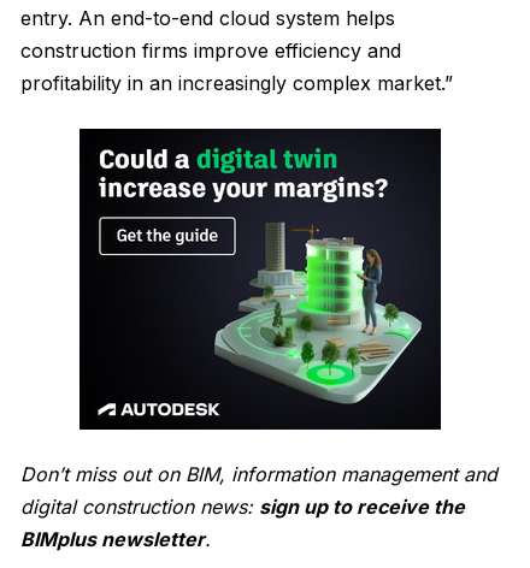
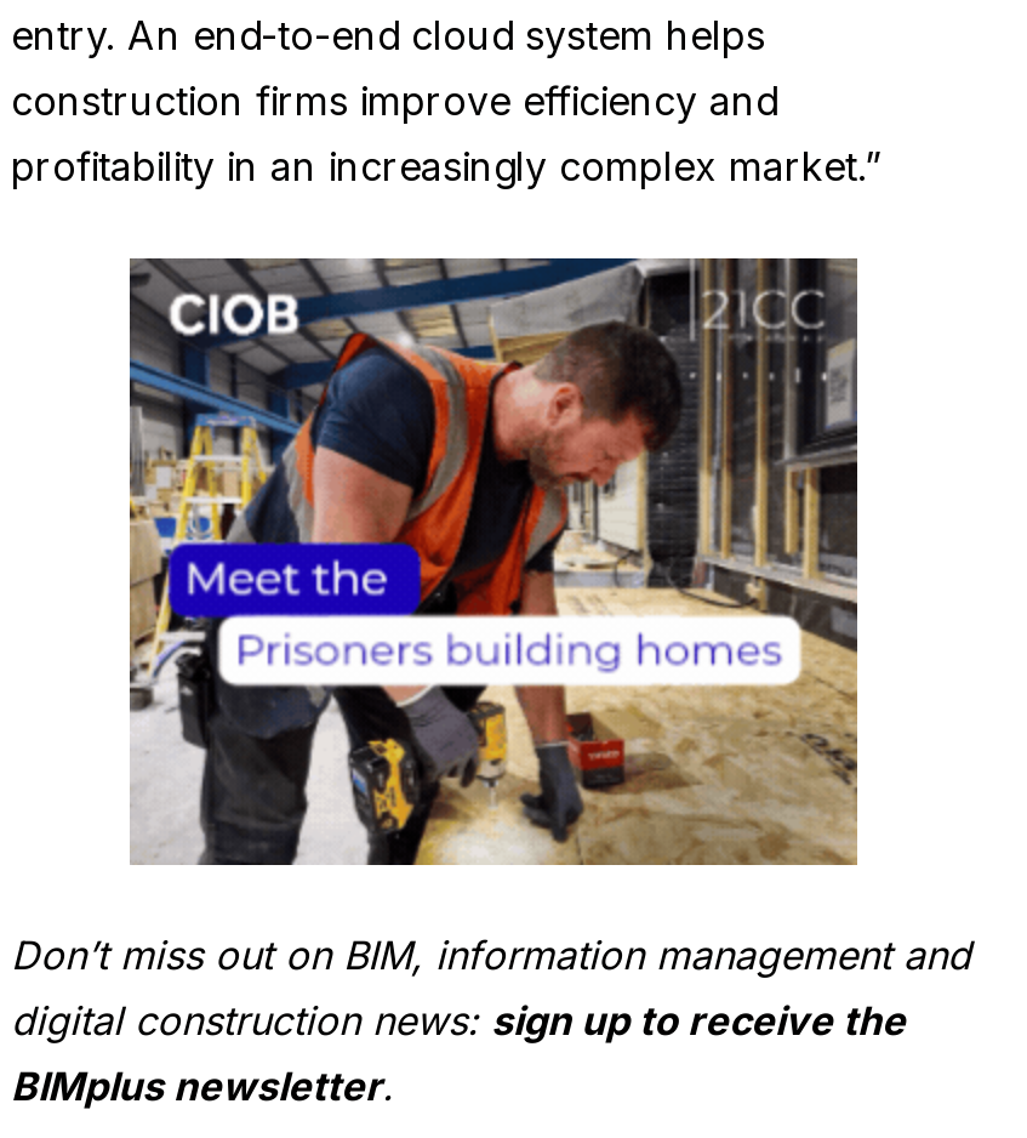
[78,128,442,431] [image] -> [127,256,860,867] [image]

